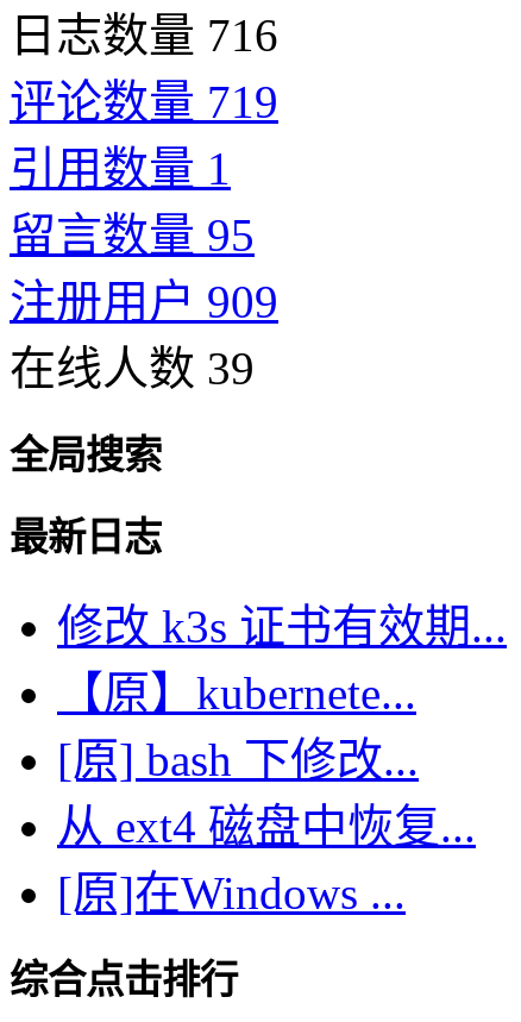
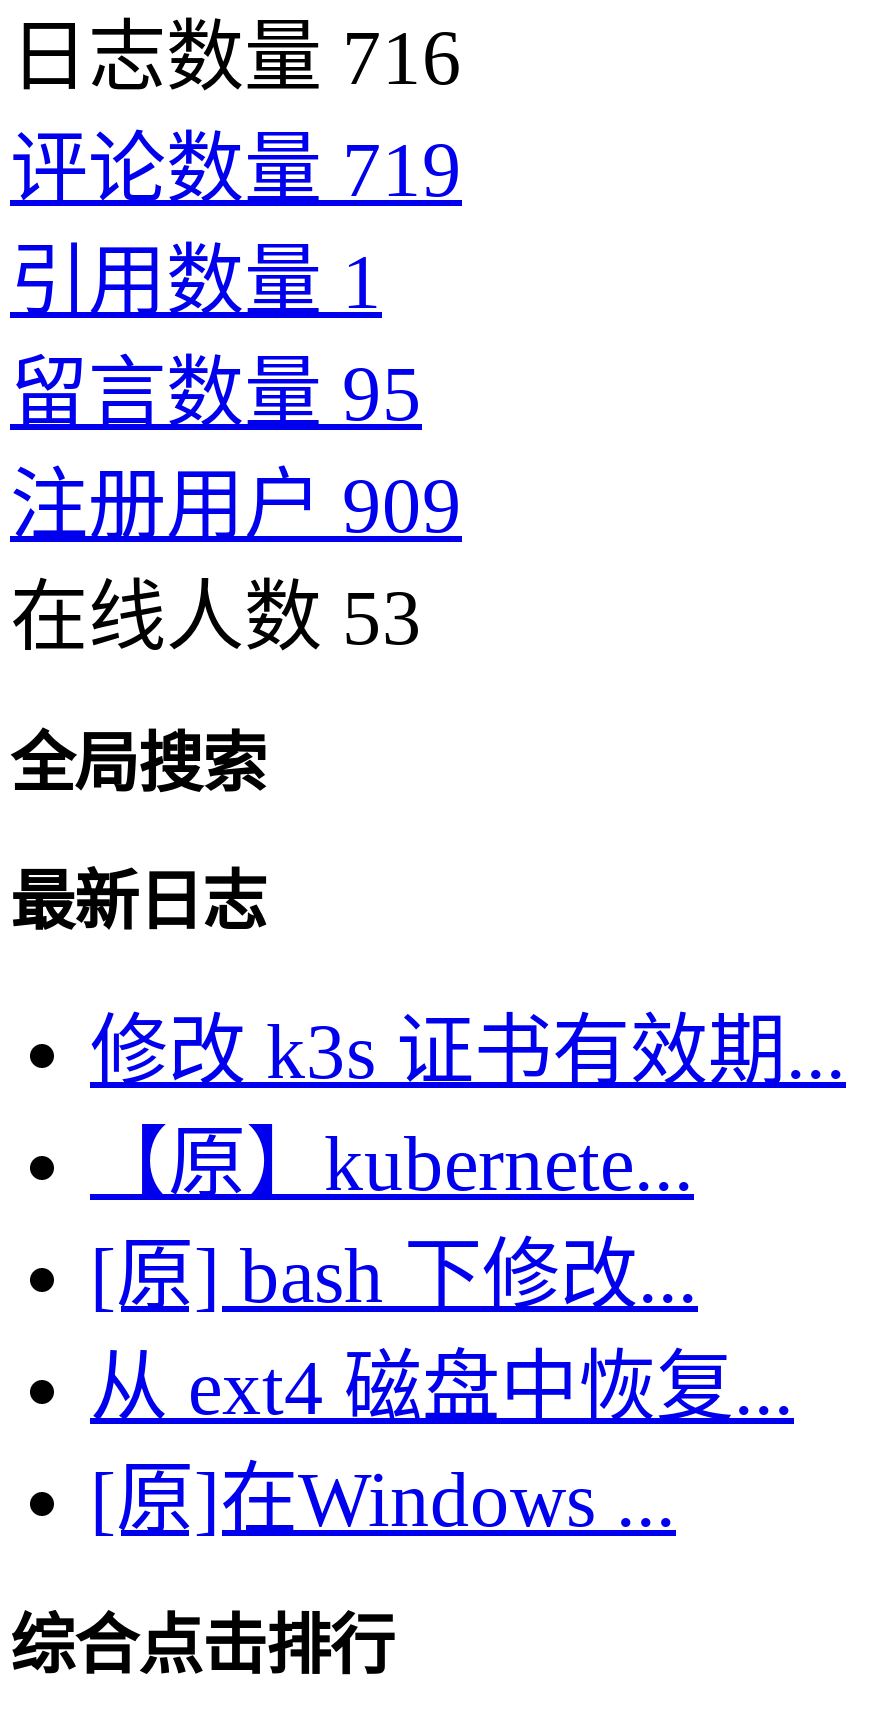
[10,343,255,394] 在线人数 39 -> [10,574,422,660] 在线人数 53

